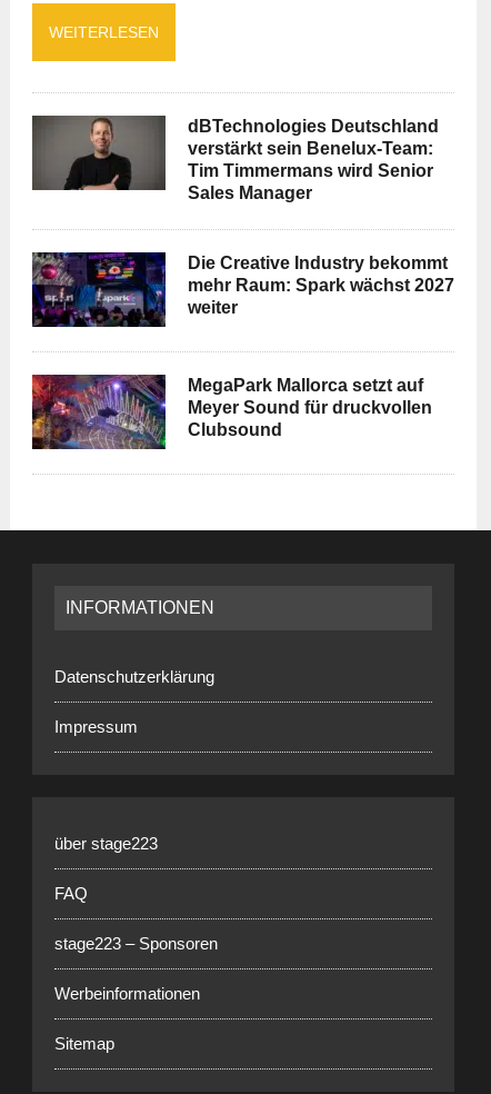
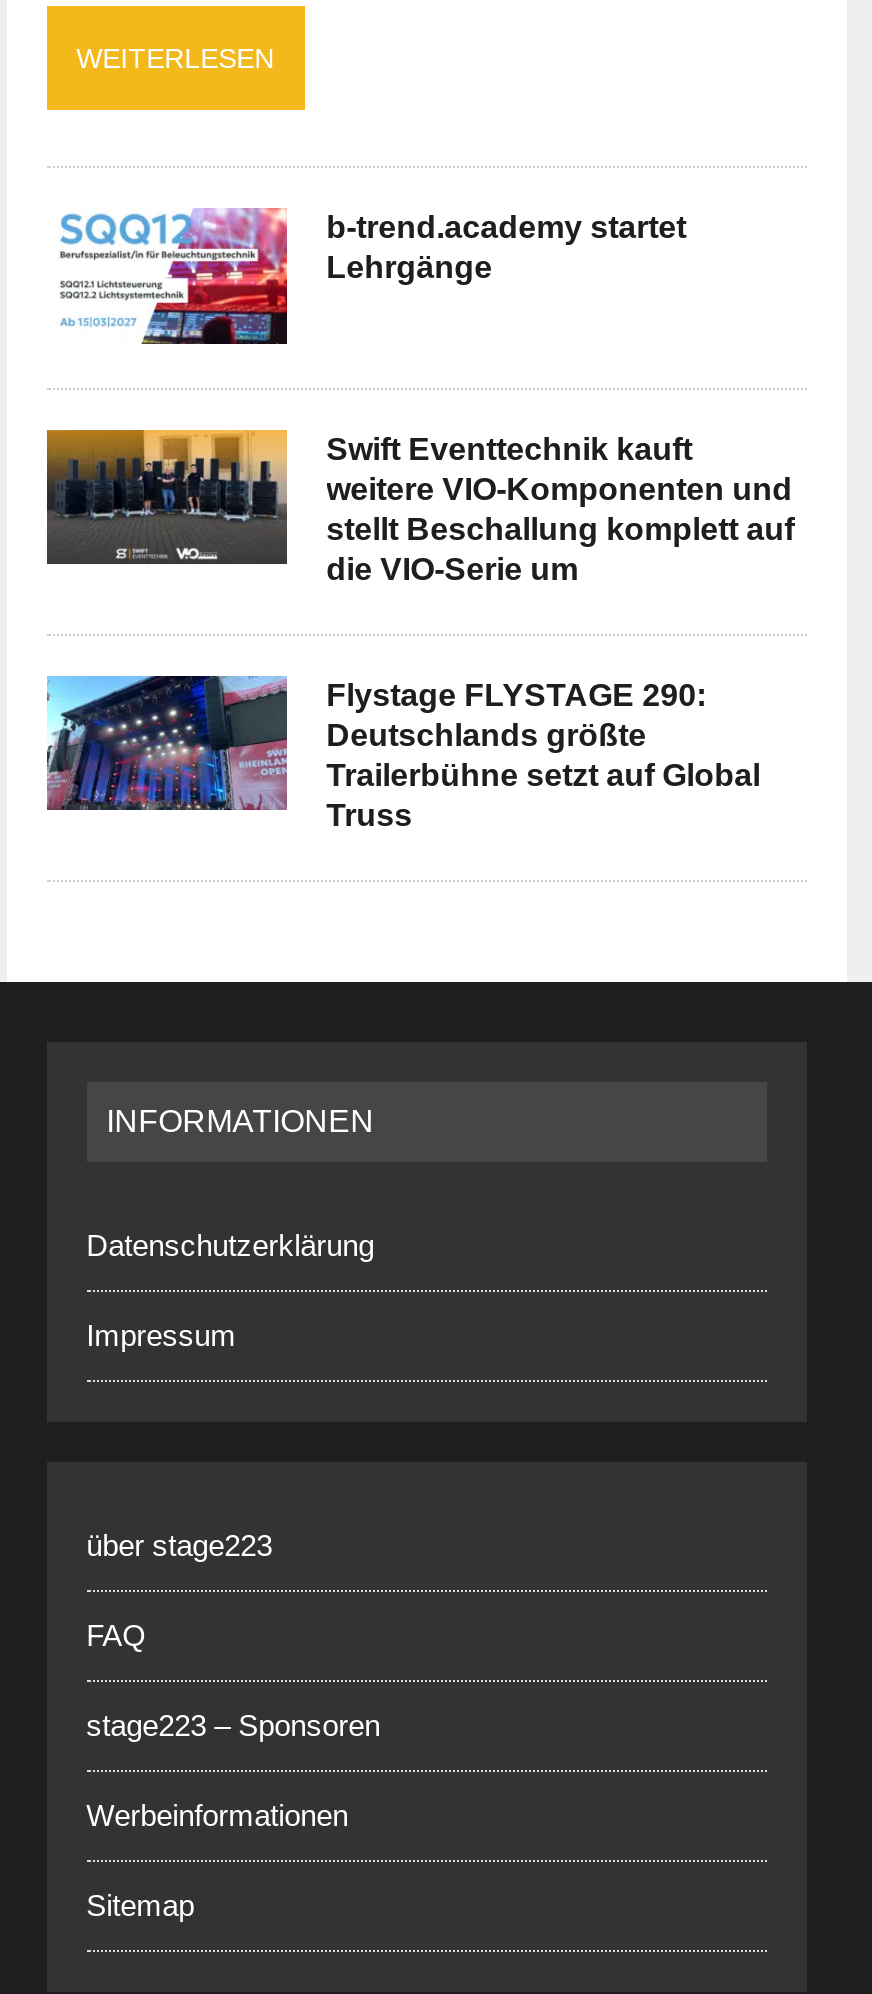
[31,115,438,203] [image] | dBTechnologies Deutschland | verstärkt sein Benelux-Team: | Tim Timmermans wird Senior | Sales Manager -> [47,208,686,346] [image] | b-trend.academy startet | Lehrgänge
[31,239,454,328] [image] | Die Creative Industry bekommt | mehr Raum: Spark wächst 2027 | weiter -> [45,428,794,588] [image] | Swift Eventtechnik kauft | weitere VIO-Komponenten und | stellt Beschallung komplett auf | die VIO-Serie um
[31,374,432,449] [image] | MegaPark Mallorca setzt auf | Meyer Sound für druckvollen | Clubsound -> [45,674,760,832] [image] | Flystage FLYSTAGE 290: | Deutschlands größte | Trailerbühne setzt auf Global | Truss

